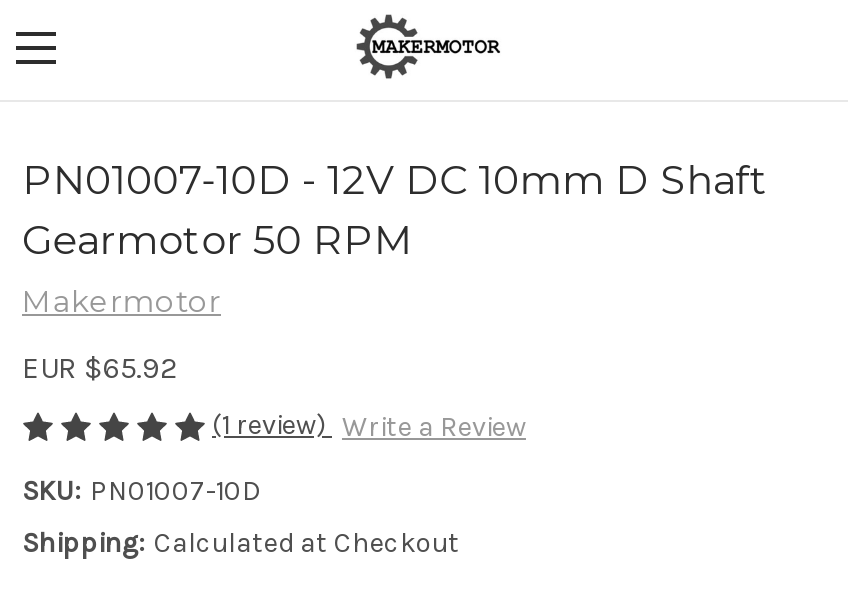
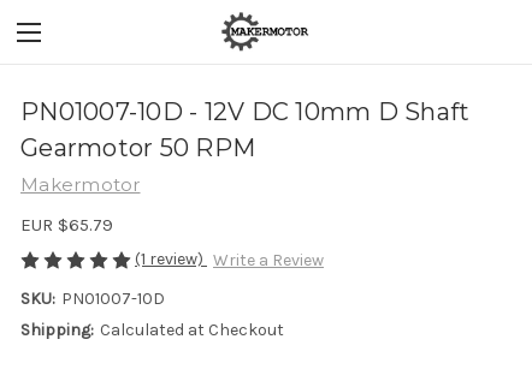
[22,350,178,386] EUR $65.92 -> [20,214,113,236] EUR $65.79

